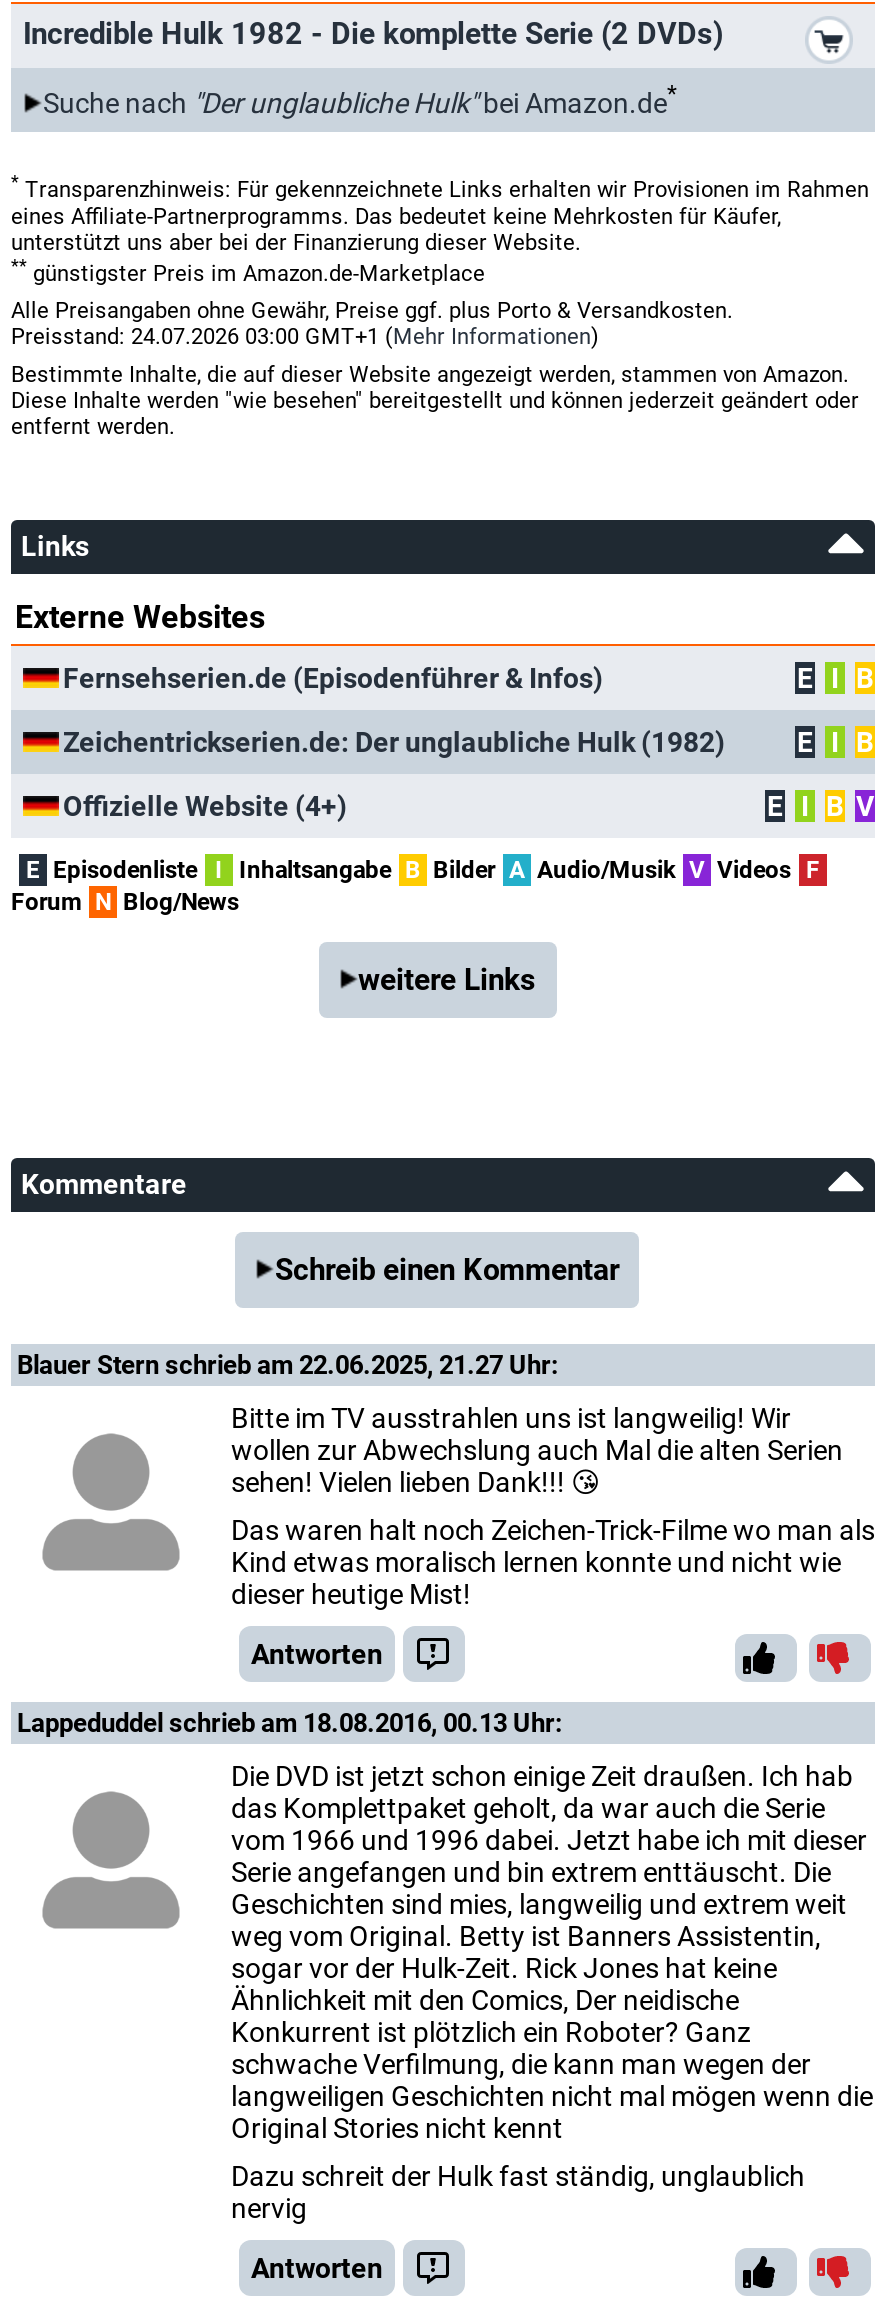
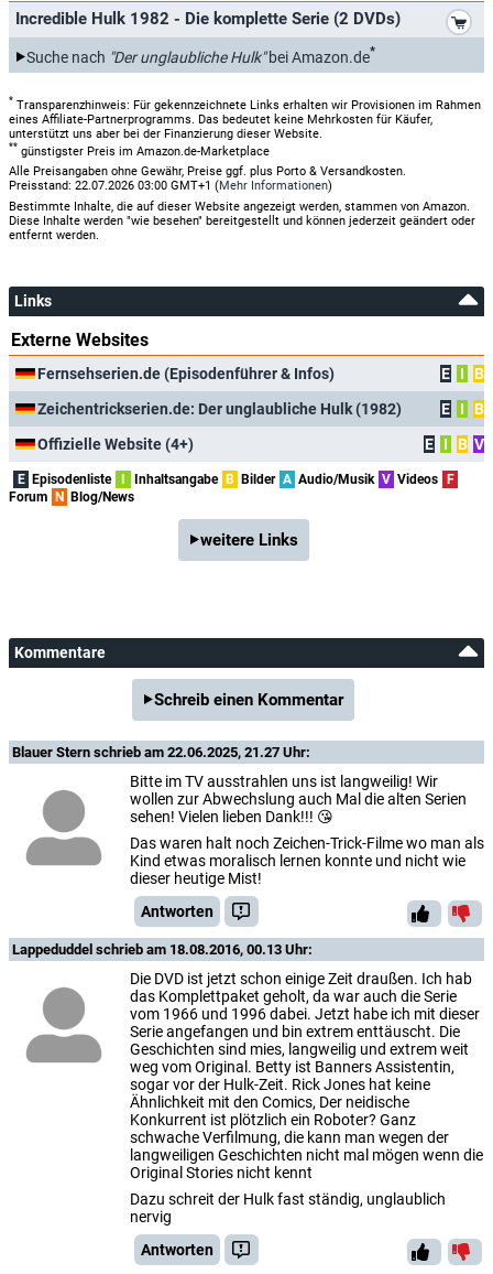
[11,325,599,351] Preisstand: 24.07.2026 03:00 GMT+1 (Mehr Informationen) -> [9,179,332,193] Preisstand: 22.07.2026 03:00 GMT+1 (Mehr Informationen)

